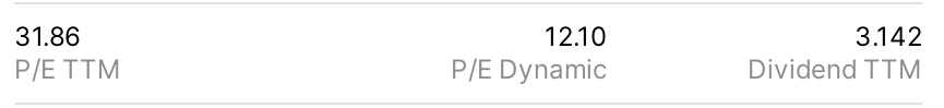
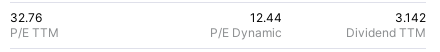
[14,20,80,52] 31.86 -> [10,10,42,25] 32.76
[545,20,608,52] 12.10 -> [250,10,282,25] 12.44

